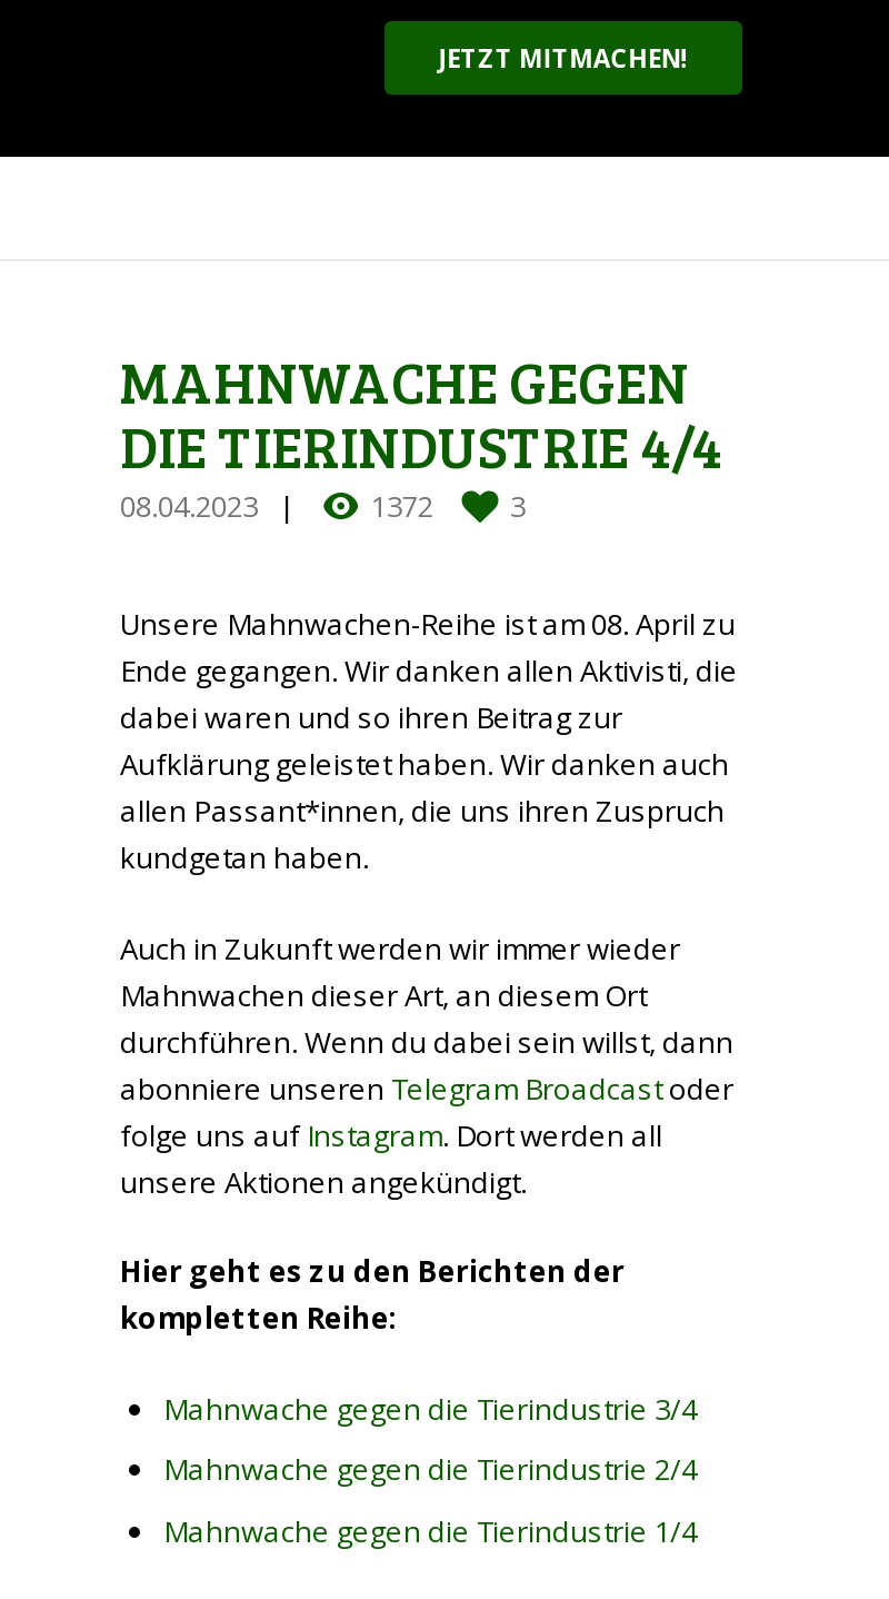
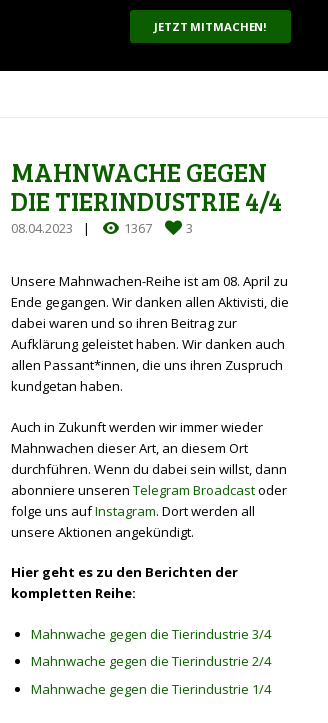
[371,486,525,526] 1372 3 -> [124,219,193,237] 1367 3

